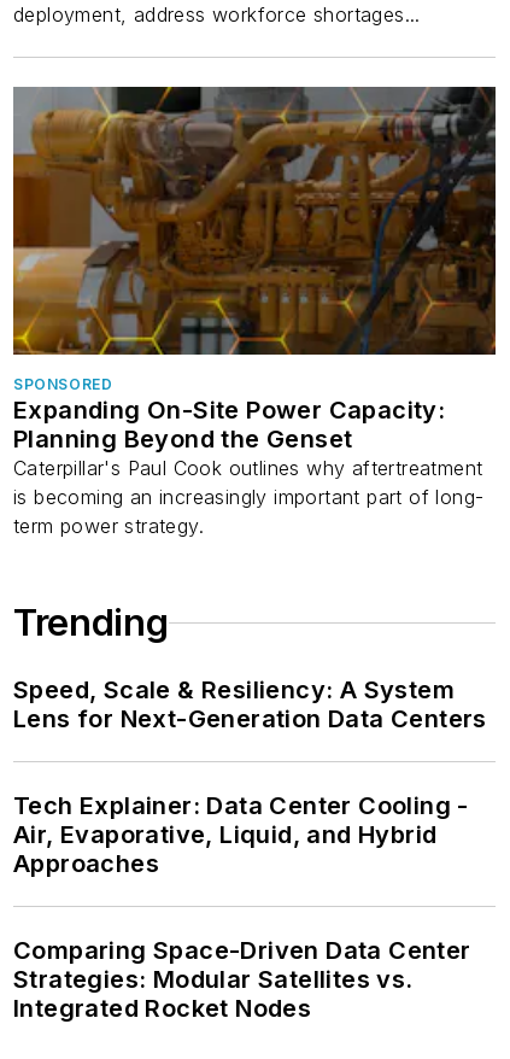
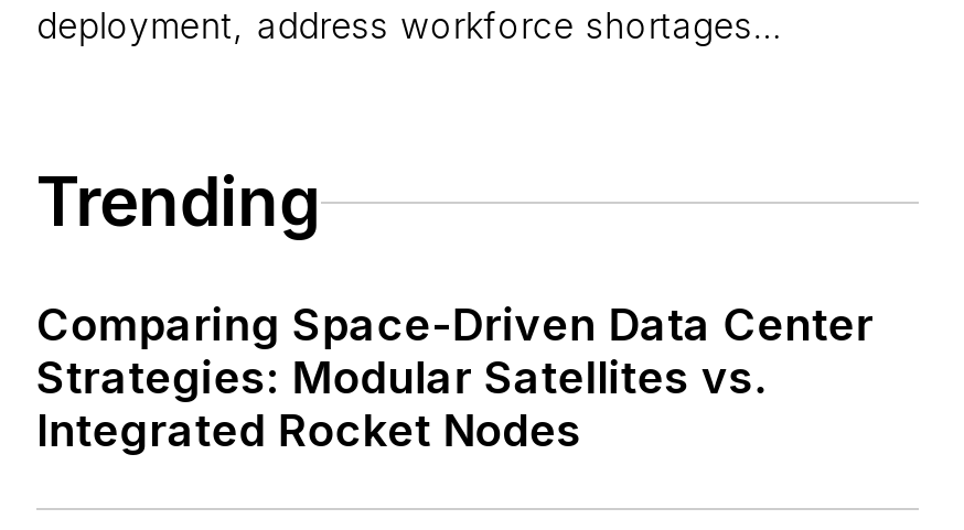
[12,86,497,538] [image] | SPONSORED | Expanding On-Site Power Capacity: | Planning Beyond the Genset | Caterpillar's Paul Cook outlines why aftertreatment | is becoming an increasingly important part of long- | term power strategy. -> none
[13,676,487,878] Speed, Scale & Resiliency: A System | Lens for Next-Generation Data Centers | Tech Explainer: Data Center Cooling - | Air, Evaporative, Liquid, and Hybrid | Approaches -> none

